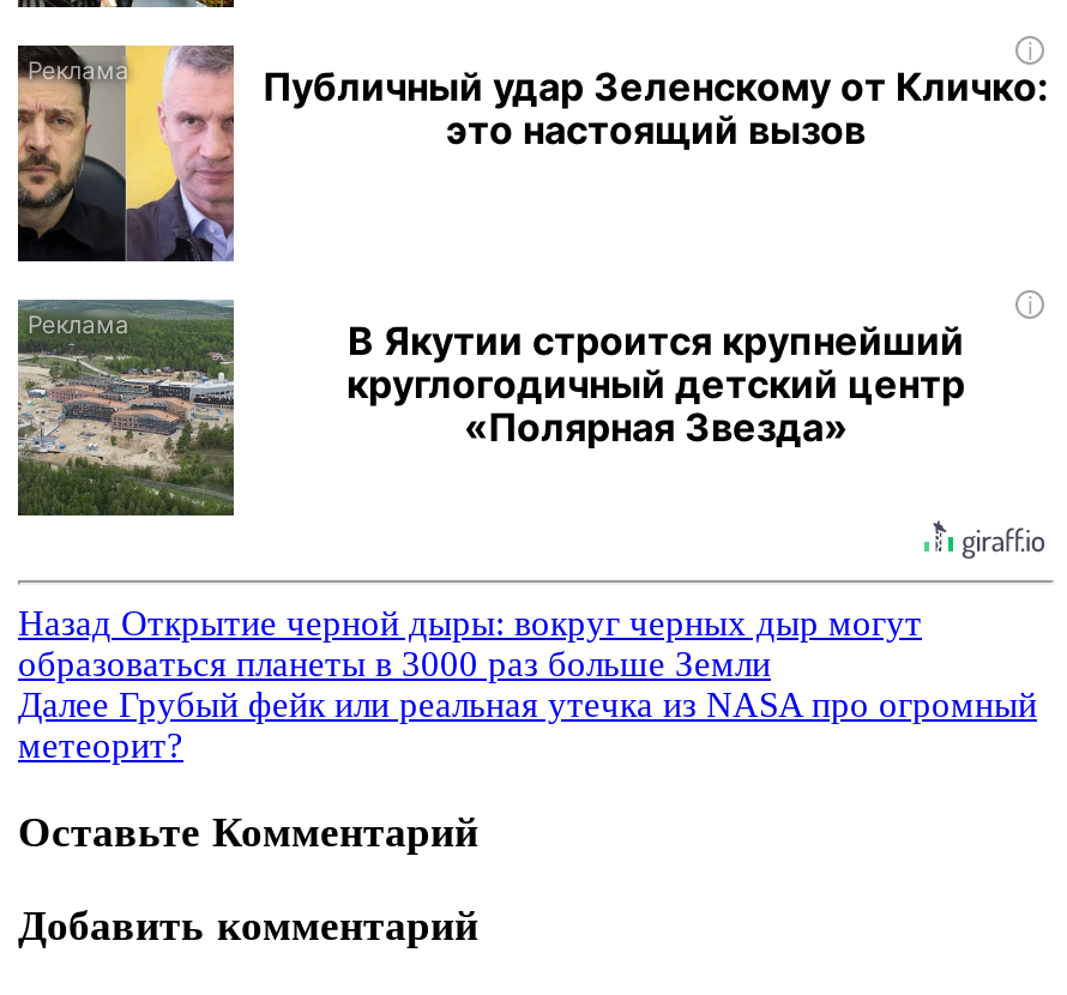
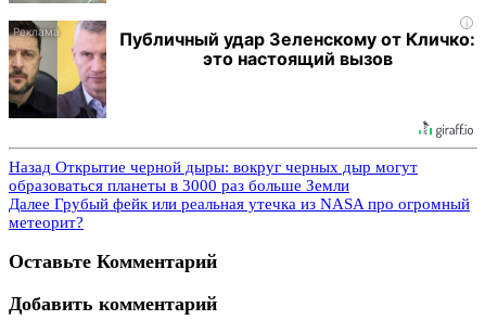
[16,297,236,518] [image] -> none
[346,316,965,450] В Якутии строится крупнейший | круглогодичный детский центр | «Полярная Звезда» -> none

